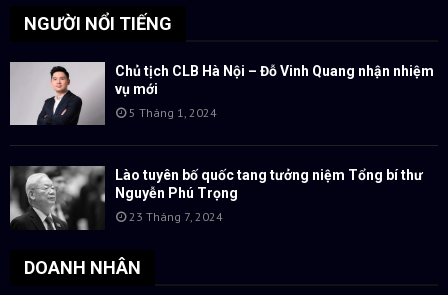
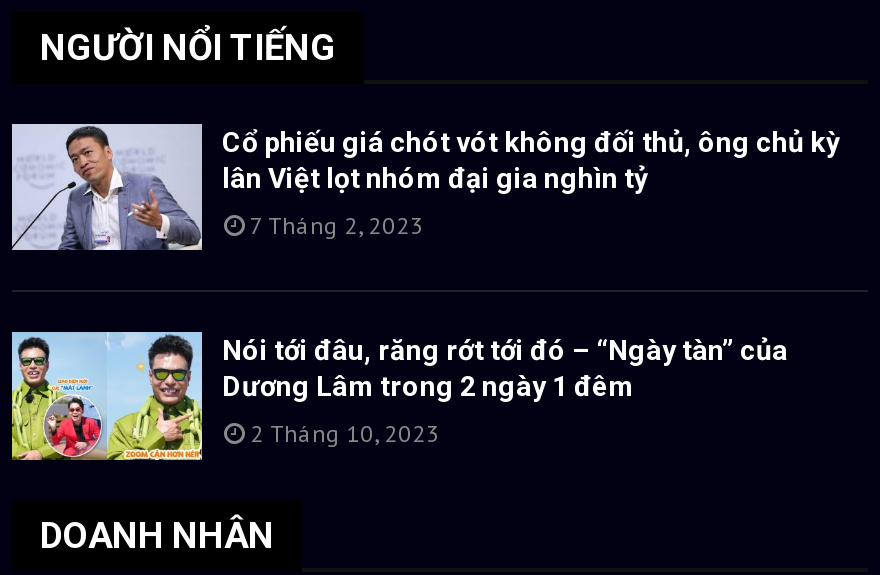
[10,62,434,125] [image] | Chủ tịch CLB Hà Nội – Đỗ Vinh Quang nhận nhiệm | vụ mới -> [12,124,840,252] [image] | Cổ phiếu giá chót vót không đối thủ, ông chủ kỳ | lân Việt lọt nhóm đại gia nghìn tỷ
[129,105,217,120] 5 Tháng 1, 2024 -> [250,210,424,240] 7 Tháng 2, 2023
[9,165,423,230] [image] | Lào tuyên bố quốc tang tưởng niệm Tổng bí thư | Nguyễn Phú Trọng -> [10,330,788,462] [image] | Nói tới đâu, răng rớt tới đó – “Ngày tàn” của | Dương Lâm trong 2 ngày 1 đêm
[129,209,223,224] 23 Tháng 7, 2024 -> [250,419,440,449] 2 Tháng 10, 2023

